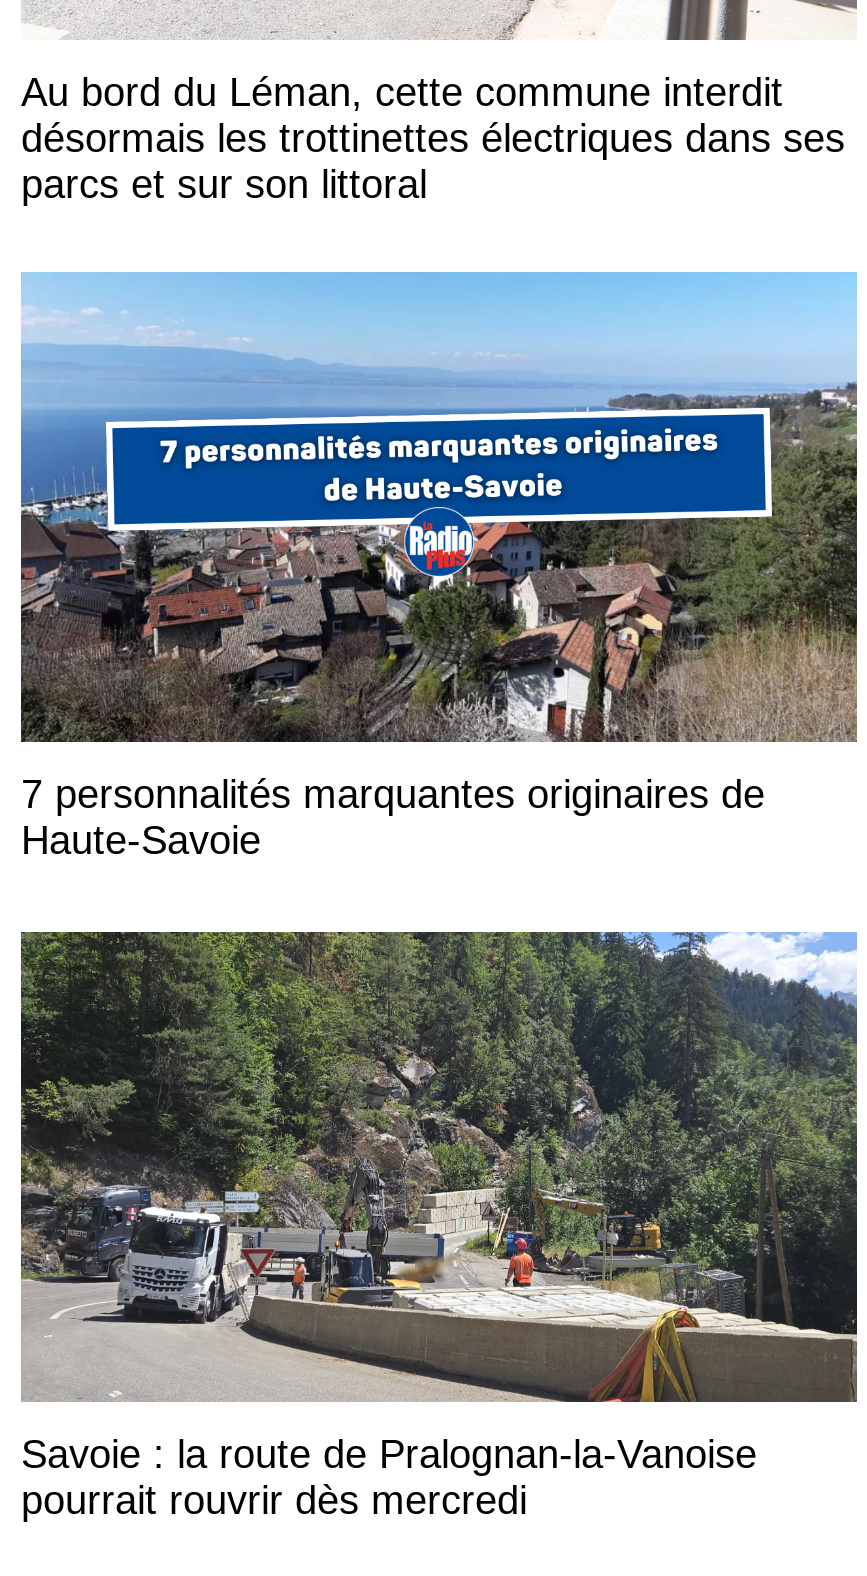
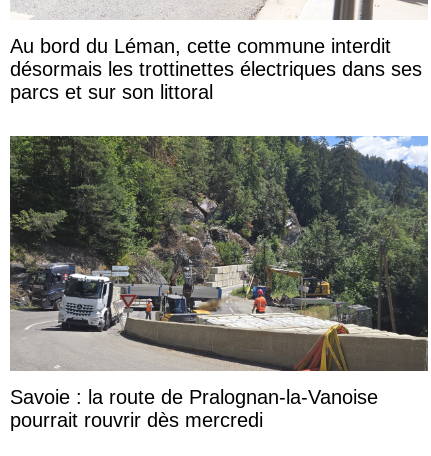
[21,270,857,862] [image] | 7 personnalités marquantes originaires de | Haute-Savoie -> none

